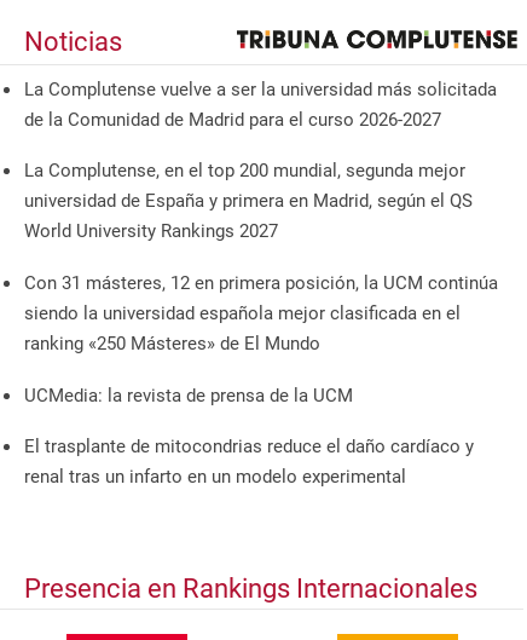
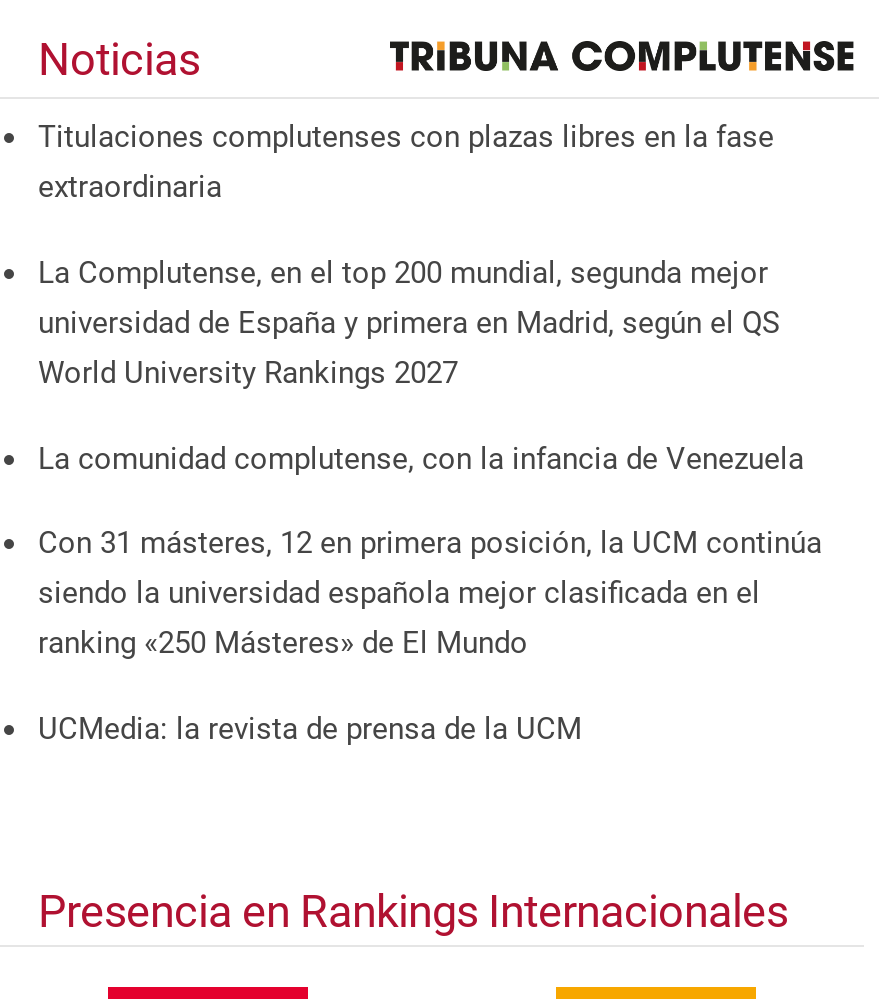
[24,78,497,130] La Complutense vuelve a ser la universidad más solicitada | de la Comunidad de Madrid para el curso 2026-2027 -> [38,120,774,206] Titulaciones complutenses con plazas libres en la fase | extraordinaria
none -> [38,440,804,476] La comunidad complutense, con la infancia de Venezuela
moved [24,272,498,406] -> [38,525,822,746]: Con 31 másteres, 12 en primera posición, la UCM continúa | siendo la universidad española mejor clasificada en el | ranking «250 Másteres» de El Mundo | UCMedia: la revista de prensa de la UCM
[24,436,474,488] El trasplante de mitocondrias reduce el daño cardíaco y | renal tras un infarto en un modelo experimental -> none

